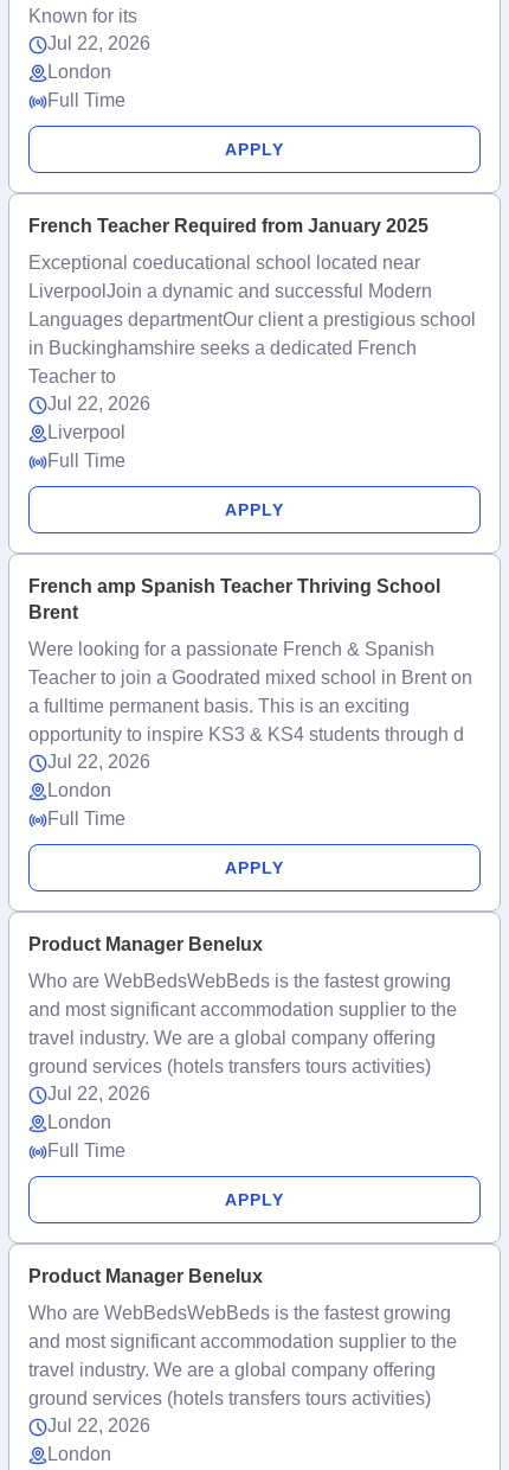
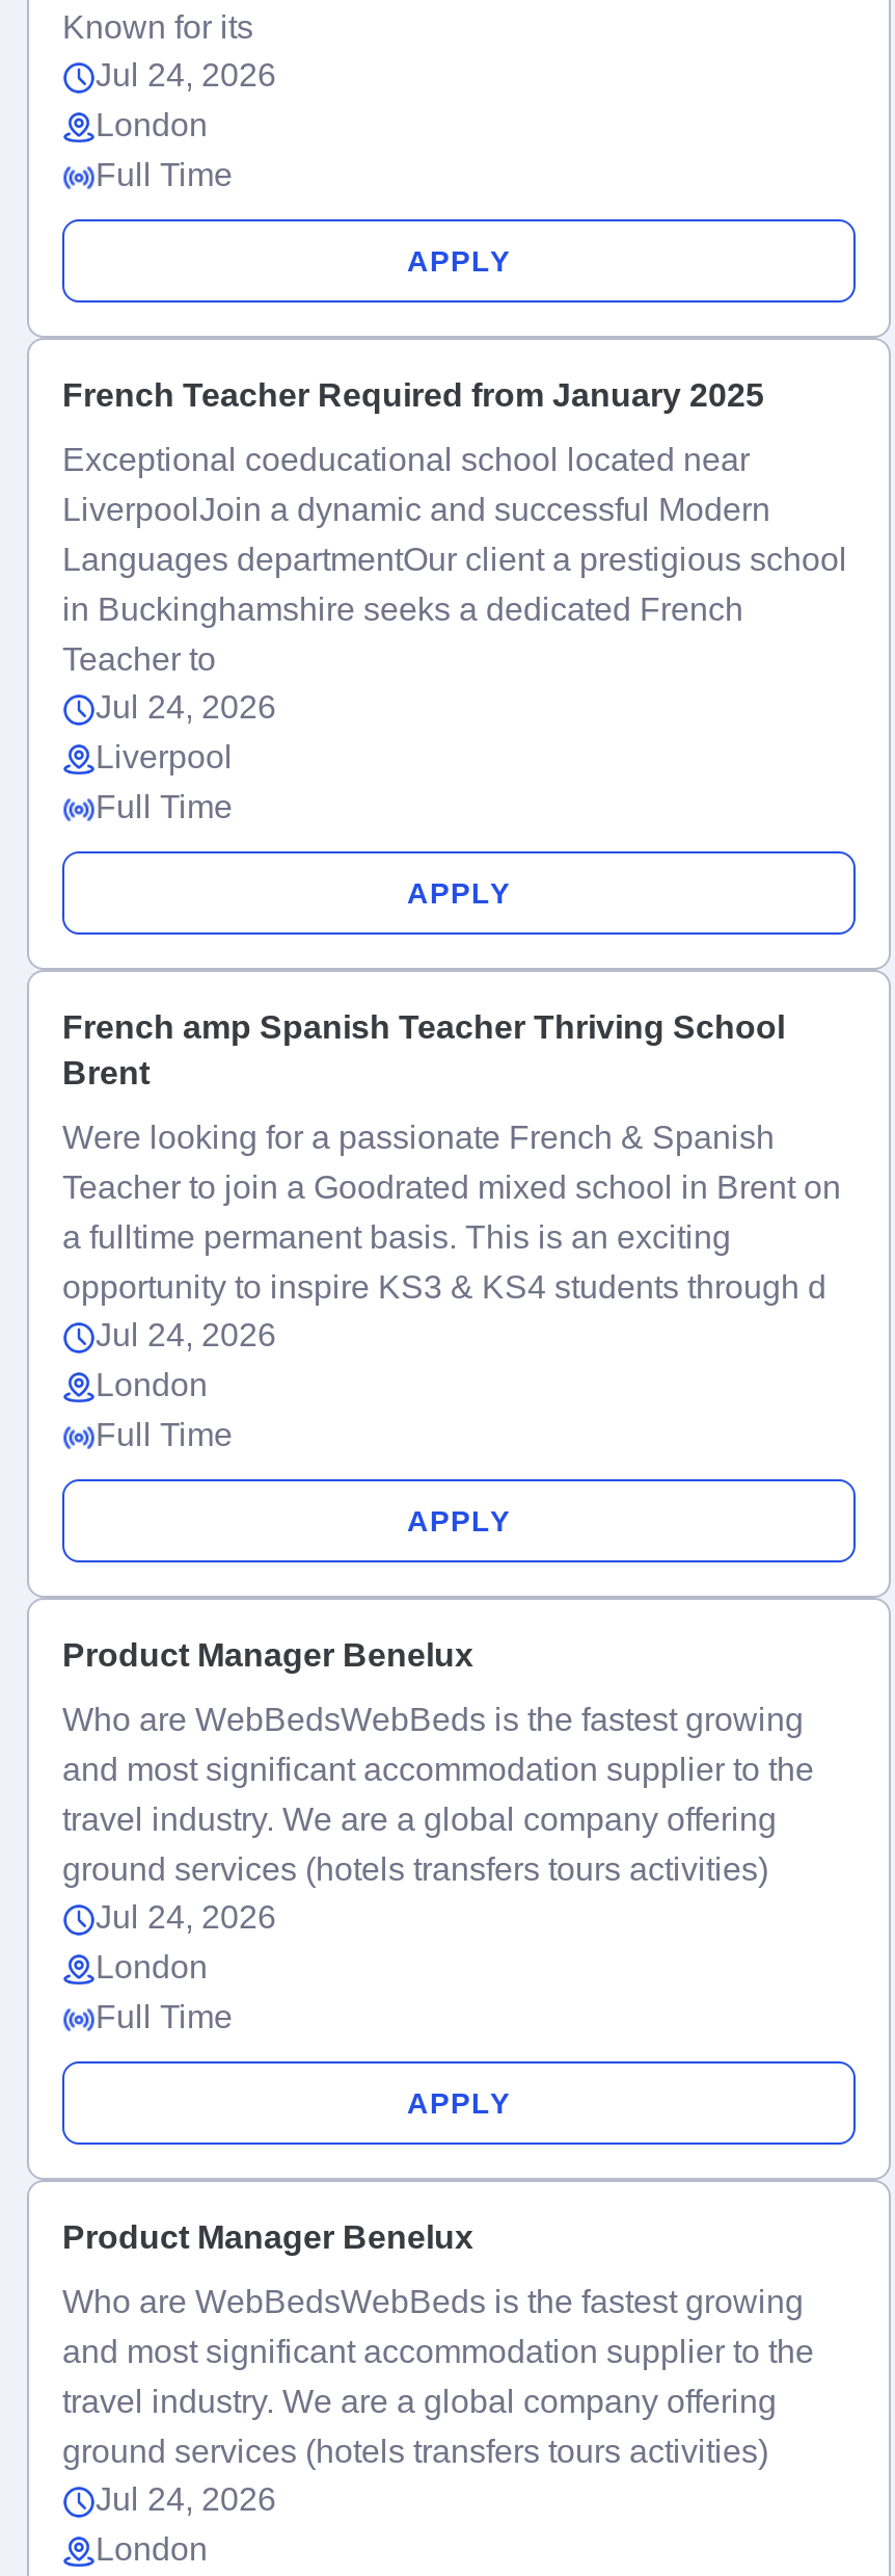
[47,33,150,53] Jul 22, 2026 -> [96,57,276,93] Jul 24, 2026
[47,394,150,414] Jul 22, 2026 -> [96,689,276,725] Jul 24, 2026
[47,752,150,772] Jul 22, 2026 -> [96,1317,276,1352] Jul 24, 2026
[47,1084,150,1104] Jul 22, 2026 -> [96,1899,276,1935] Jul 24, 2026
[47,1415,150,1436] Jul 22, 2026 -> [96,2481,276,2517] Jul 24, 2026

